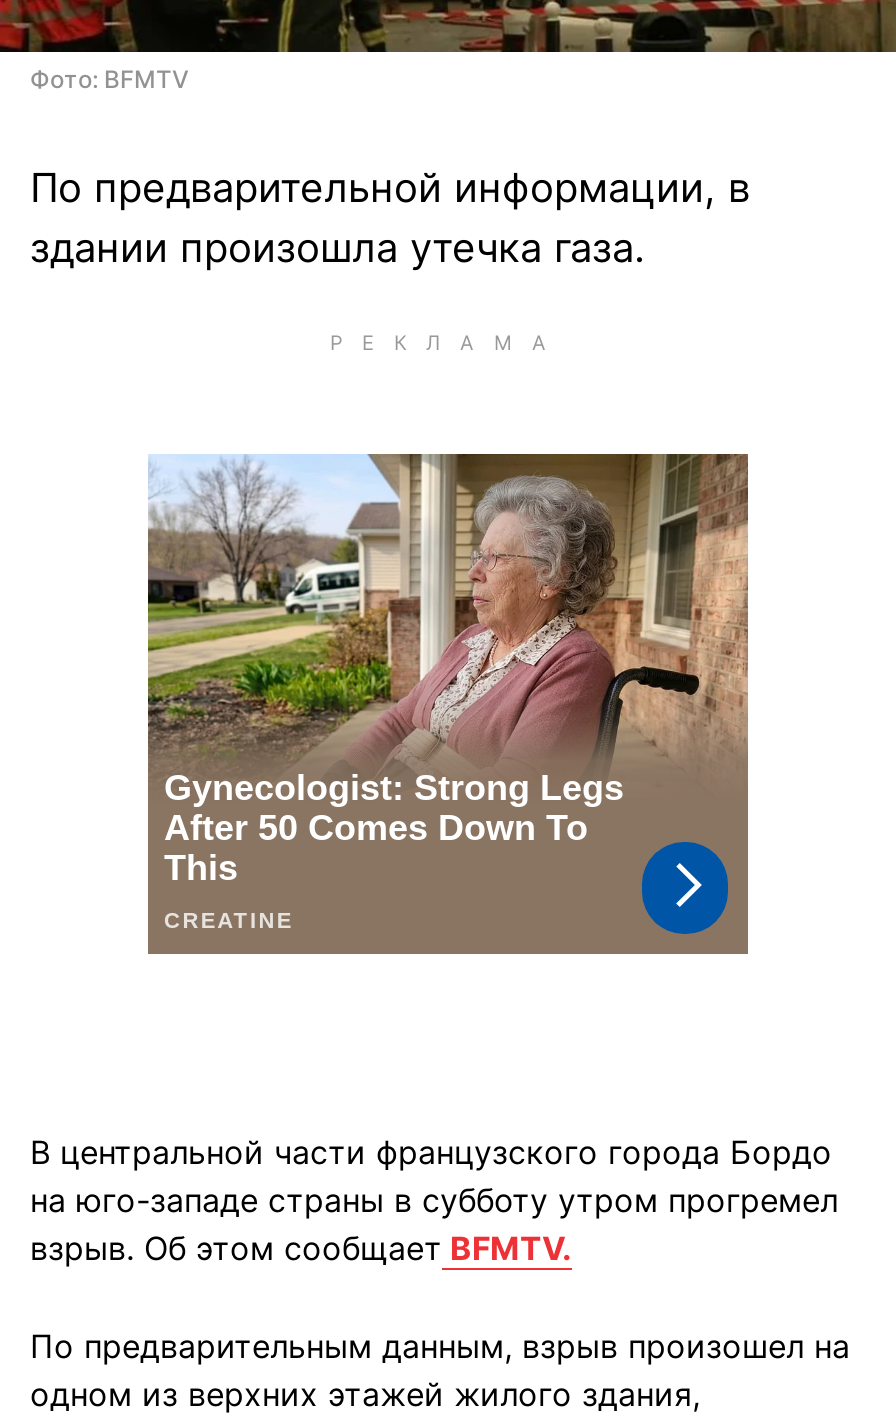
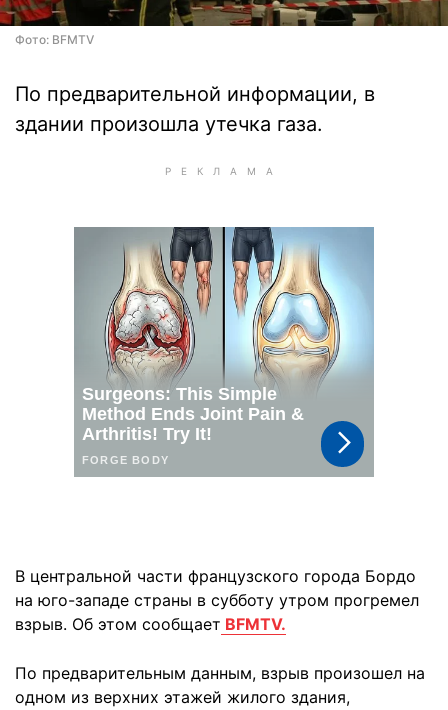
[146,452,750,954] [image] -> [74,226,375,476] [image]

